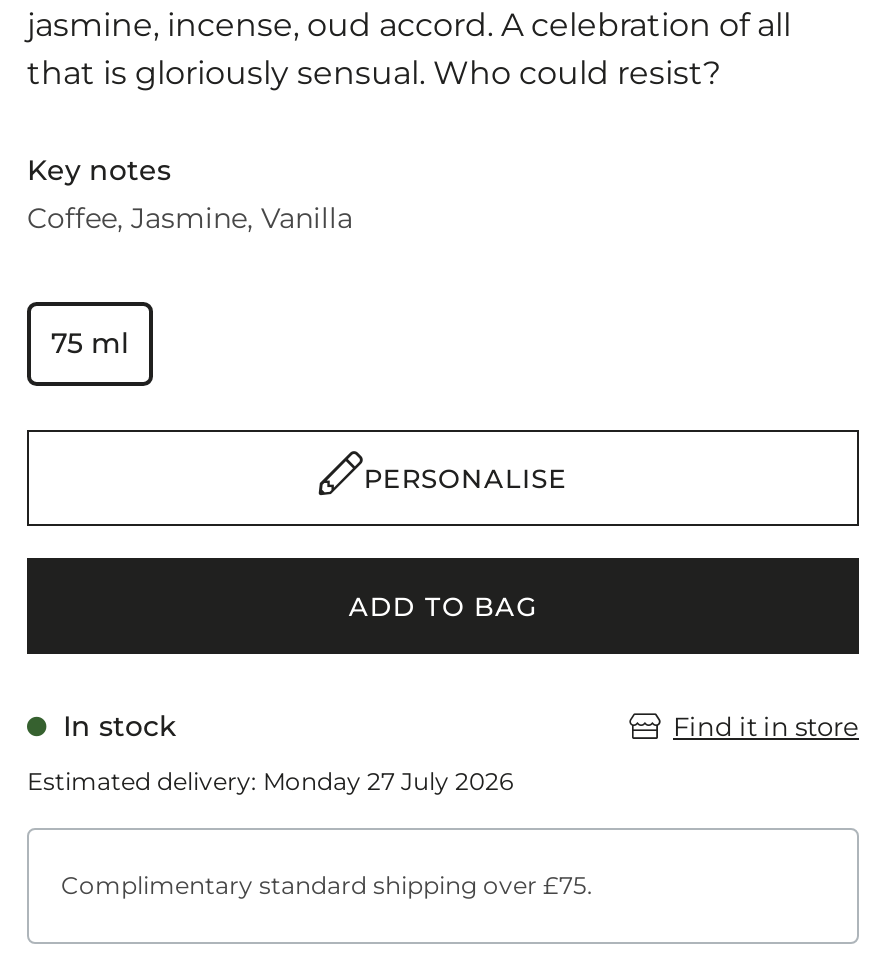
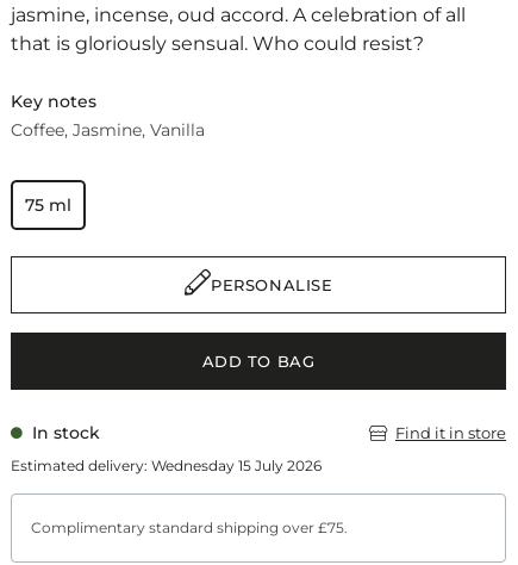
[27,766,513,796] Estimated delivery: Monday 27 July 2026 -> [11,457,322,474] Estimated delivery: Wednesday 15 July 2026

